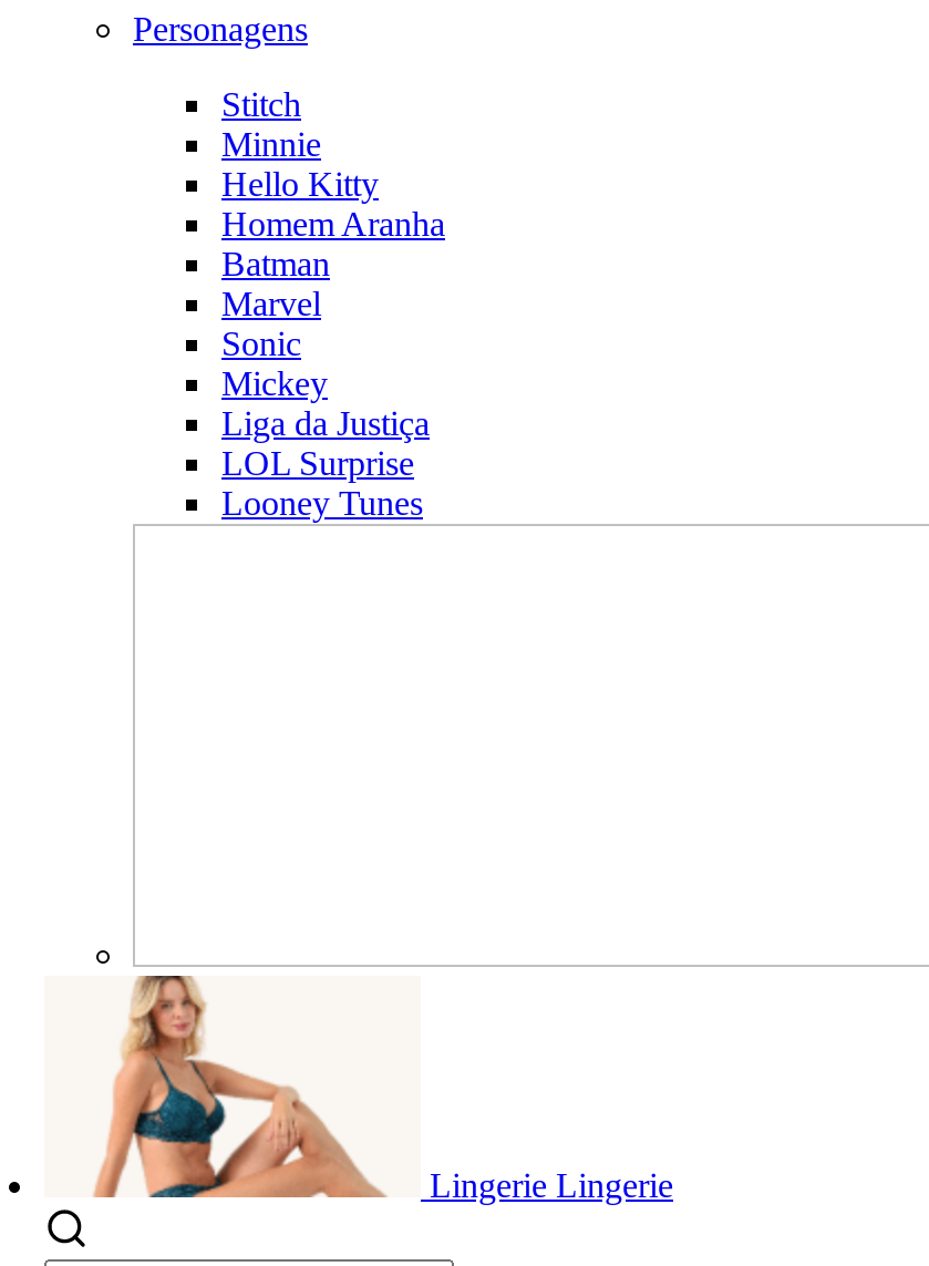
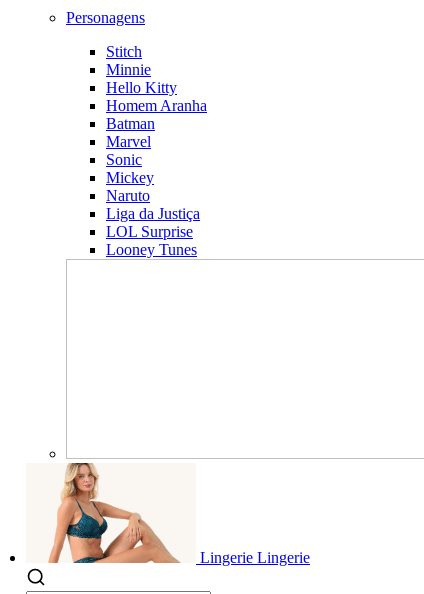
none -> [106,187,150,204] Naruto

